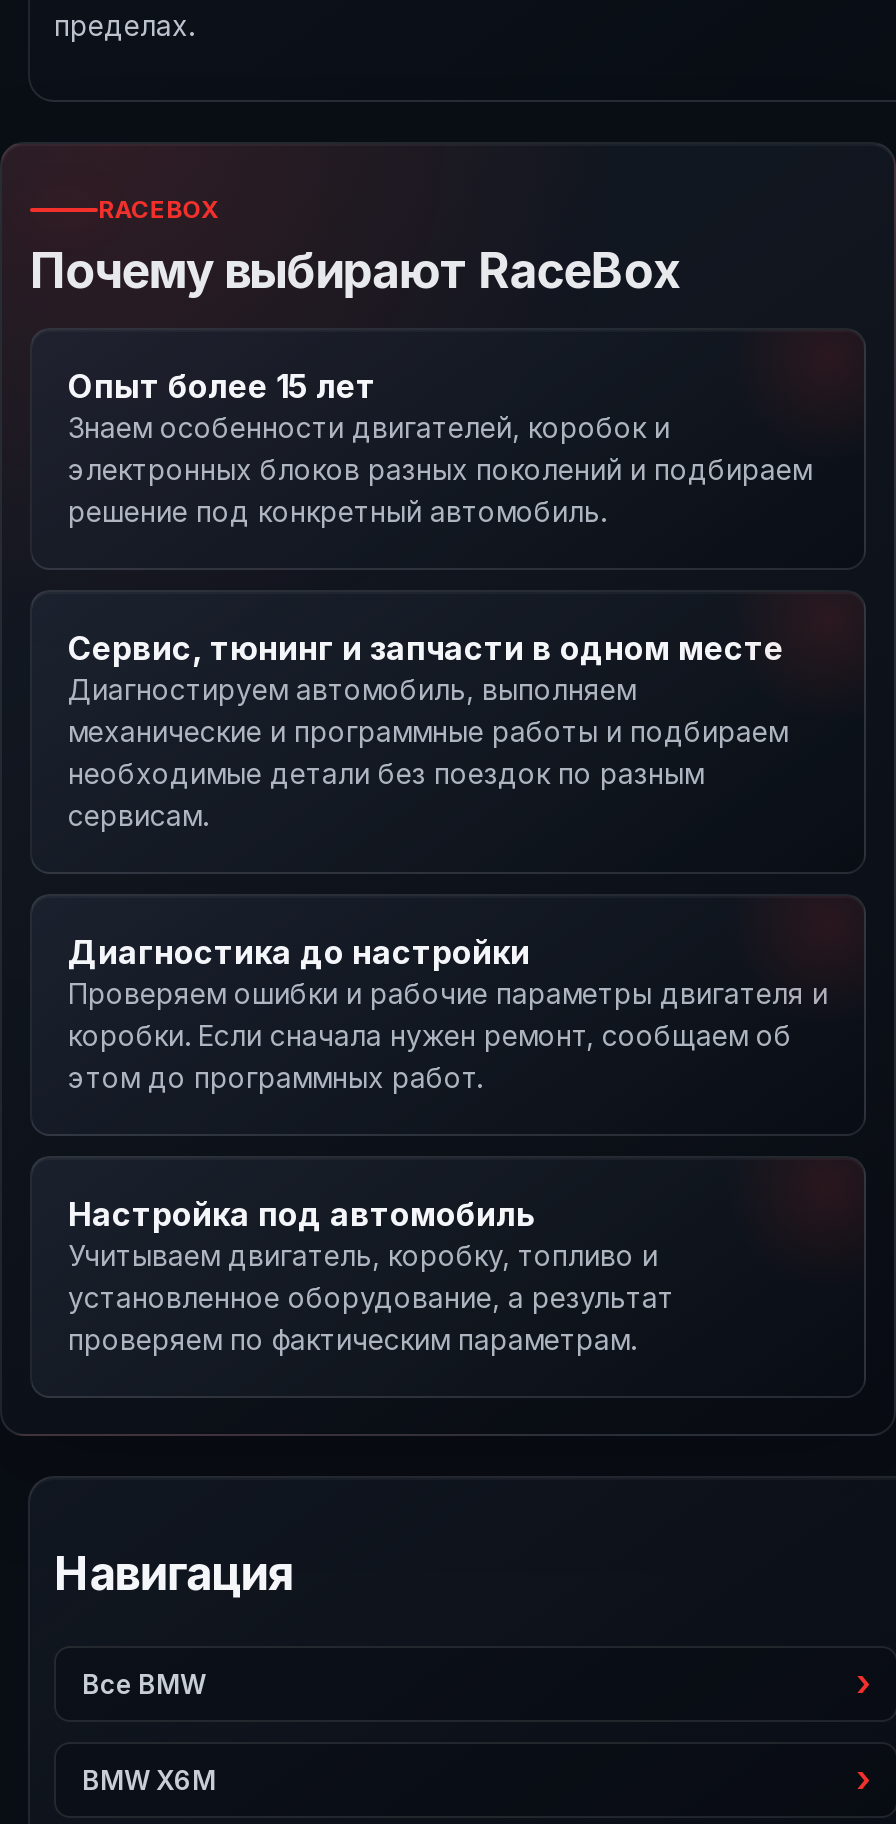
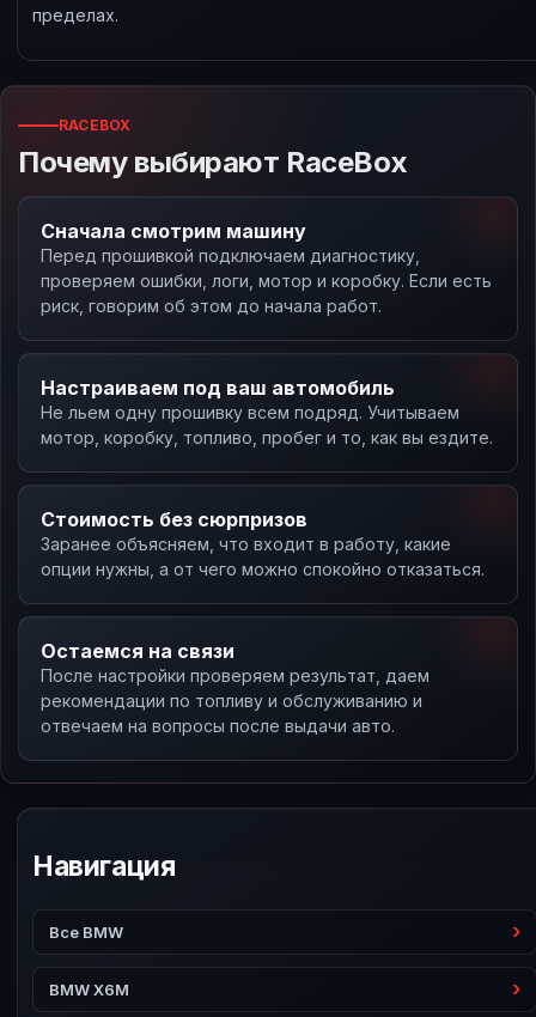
[68,366,812,528] Опыт более 15 лет | Знаем особенности двигателей, коробок и | электронных блоков разных поколений и подбираем | решение под конкретный автомобиль. -> [41,219,492,316] Сначала смотрим машину | Перед прошивкой подключаем диагностику, | проверяем ошибки, логи, мотор и коробку. Если есть | риск, говорим об этом до начала работ.
[68,628,788,832] Сервис, тюнинг и запчасти в одном месте | Диагностируем автомобиль, выполняем | механические и программные работы и подбираем | необходимые детали без поездок по разным | сервисам. -> [41,376,493,447] Настраиваем под ваш автомобиль | Не льем одну прошивку всем подряд. Учитываем | мотор, коробку, топливо, пробег и то, как вы ездите.
[68,932,828,1094] Диагностика до настройки | Проверяем ошибки и рабочие параметры двигателя и | коробки. Если сначала нужен ремонт, сообщаем об | этом до программных работ. -> [41,507,485,579] Стоимость без сюрпризов | Заранее объясняем, что входит в работу, какие | опции нужны, а от чего можно спокойно отказаться.
[68,1194,674,1356] Настройка под автомобиль | Учитываем двигатель, коробку, топливо и | установленное оборудование, а результат | проверяем по фактическим параметрам. -> [41,639,430,736] Остаемся на связи | После настройки проверяем результат, даем | рекомендации по топливу и обслуживанию и | отвечаем на вопросы после выдачи авто.

